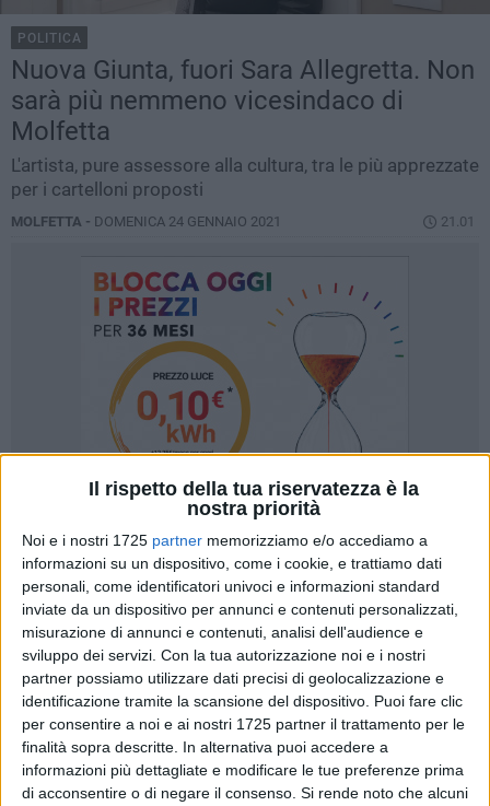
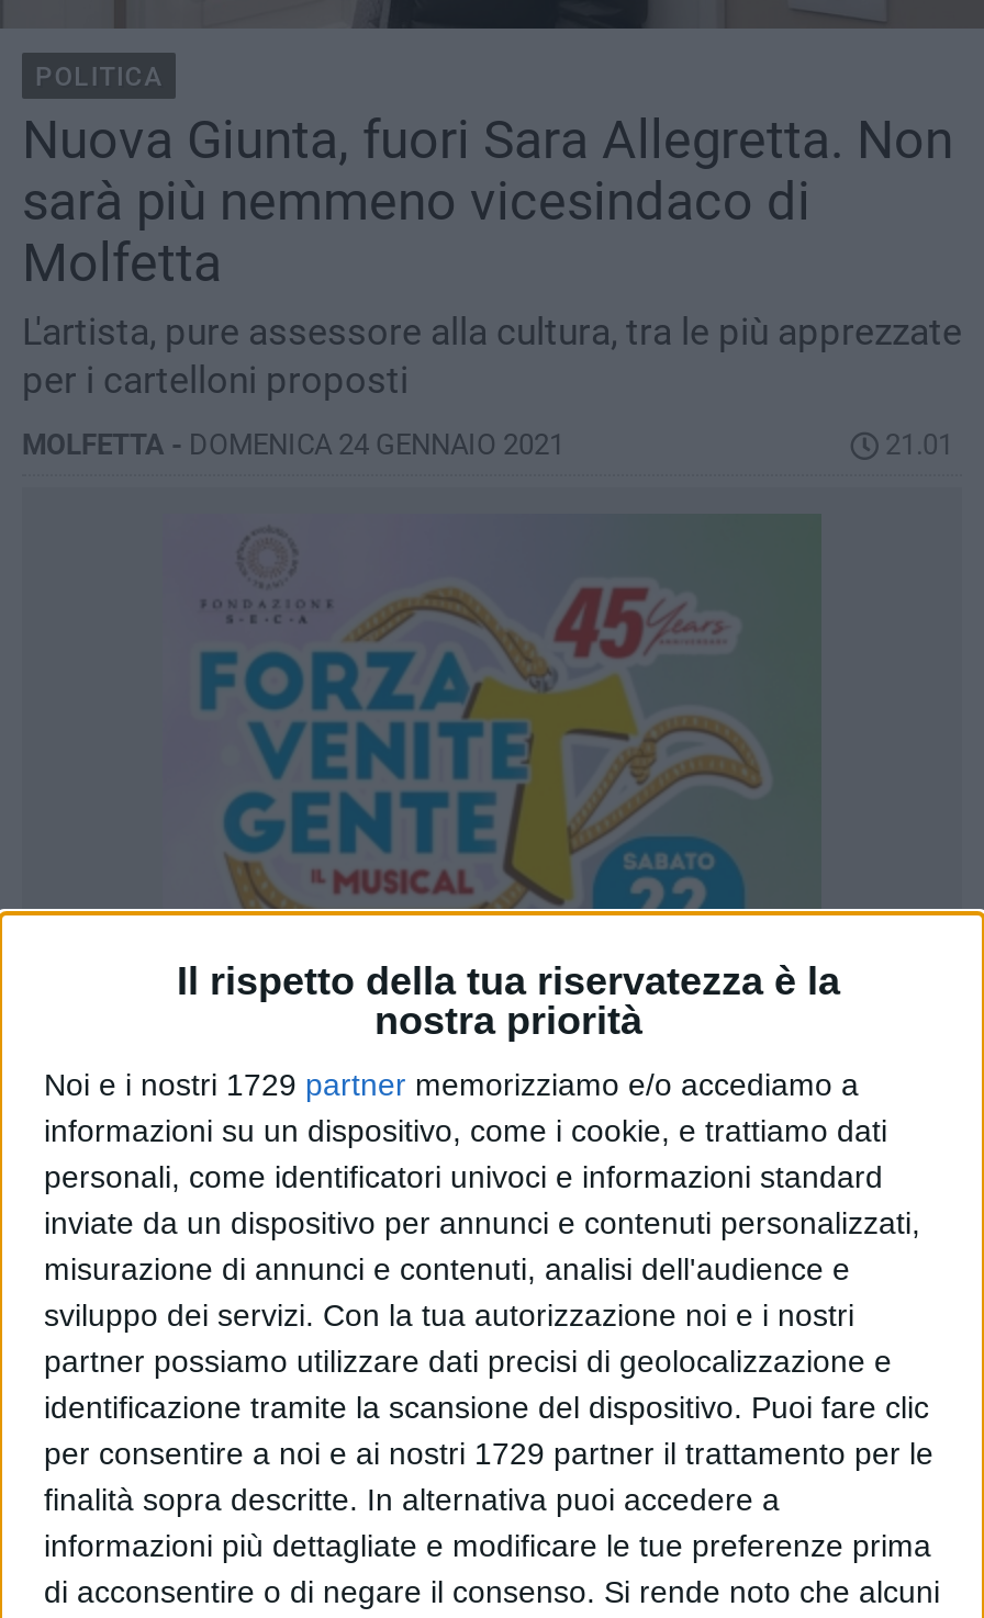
[94,272,377,453] [image] -> [191,549,760,909] [image]
[22,532,428,550] Noi e i nostri 1725 partner memorizziamo e/o accediamo a -> [44,1068,859,1103] Noi e i nostri 1729 partner memorizziamo e/o accediamo a
[22,716,465,733] per consentire a noi e ai nostri 1725 partner il trattamento per le -> [44,1437,933,1472] per consentire a noi e ai nostri 1729 partner il trattamento per le

